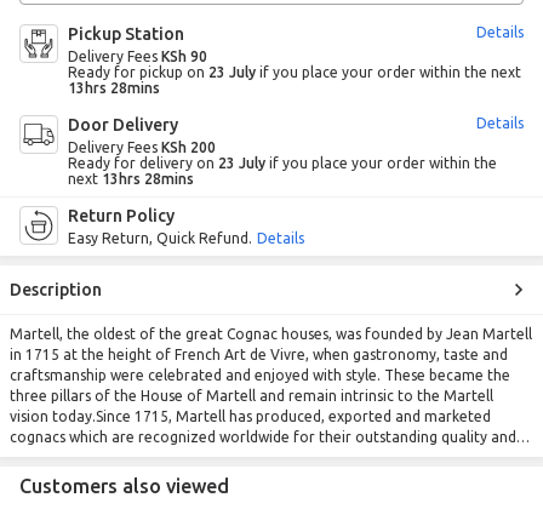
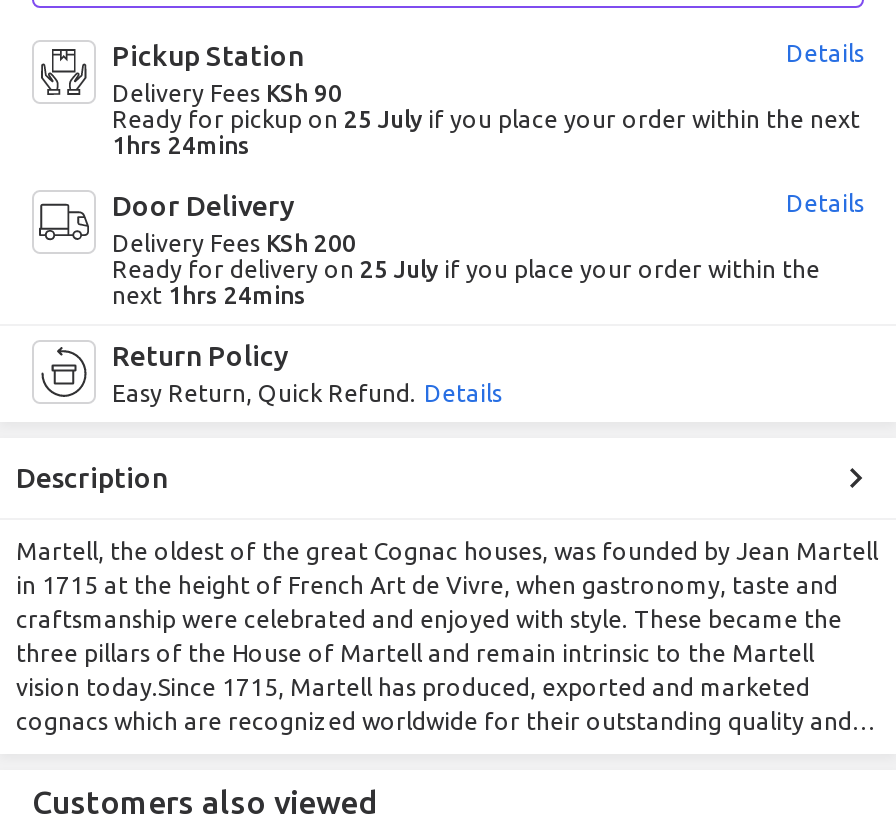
[68,64,521,95] Ready for pickup on 23 July if you place your order within the next | 13hrs 28mins -> [112,106,860,158] Ready for pickup on 25 July if you place your order within the next | 1hrs 24mins
[68,155,497,171] Ready for delivery on 23 July if you place your order within the -> [112,256,820,282] Ready for delivery on 25 July if you place your order within the
[68,171,194,186] next 13hrs 28mins -> [112,282,306,308] next 1hrs 24mins

